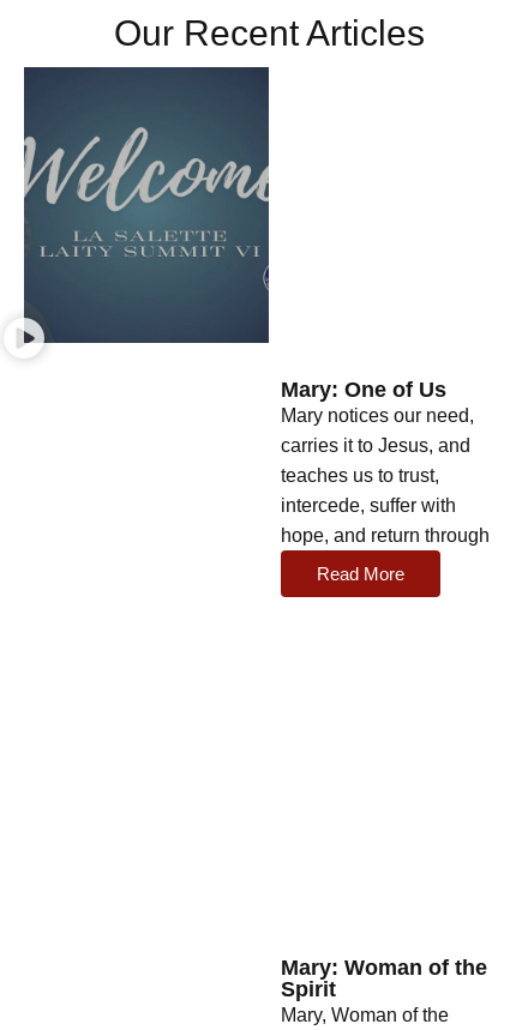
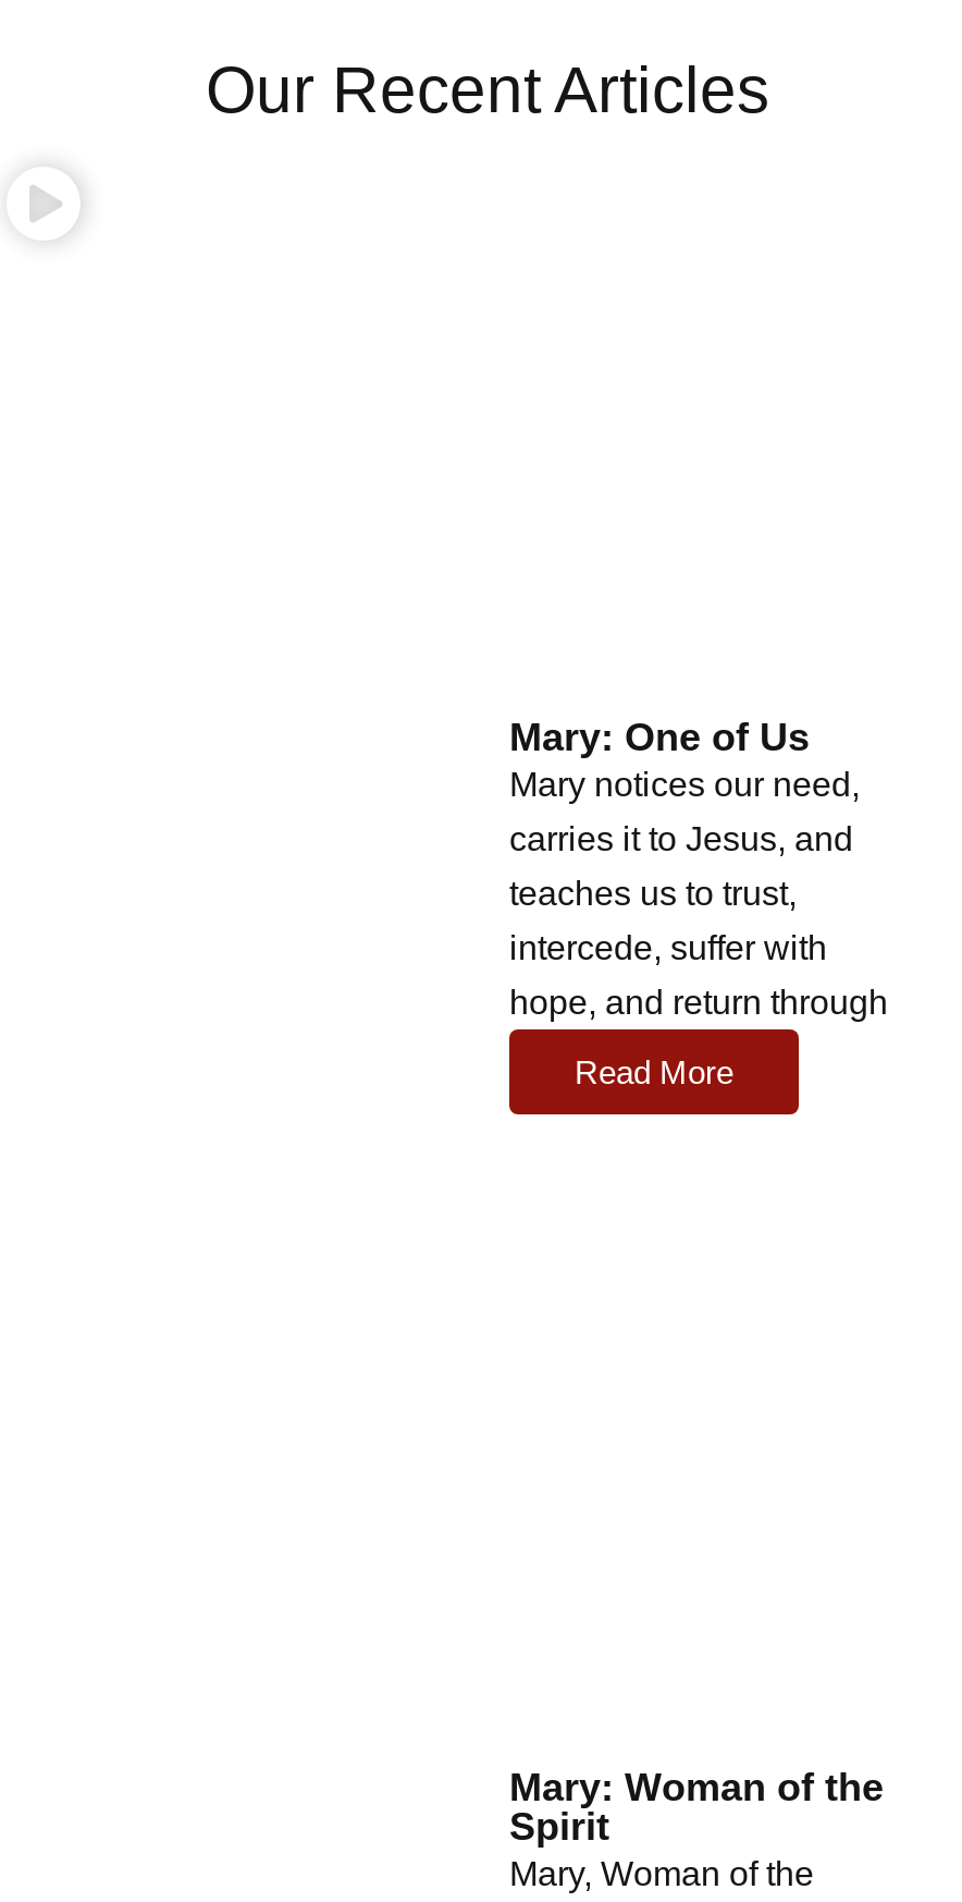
[17,66,270,348] [image] -> none

